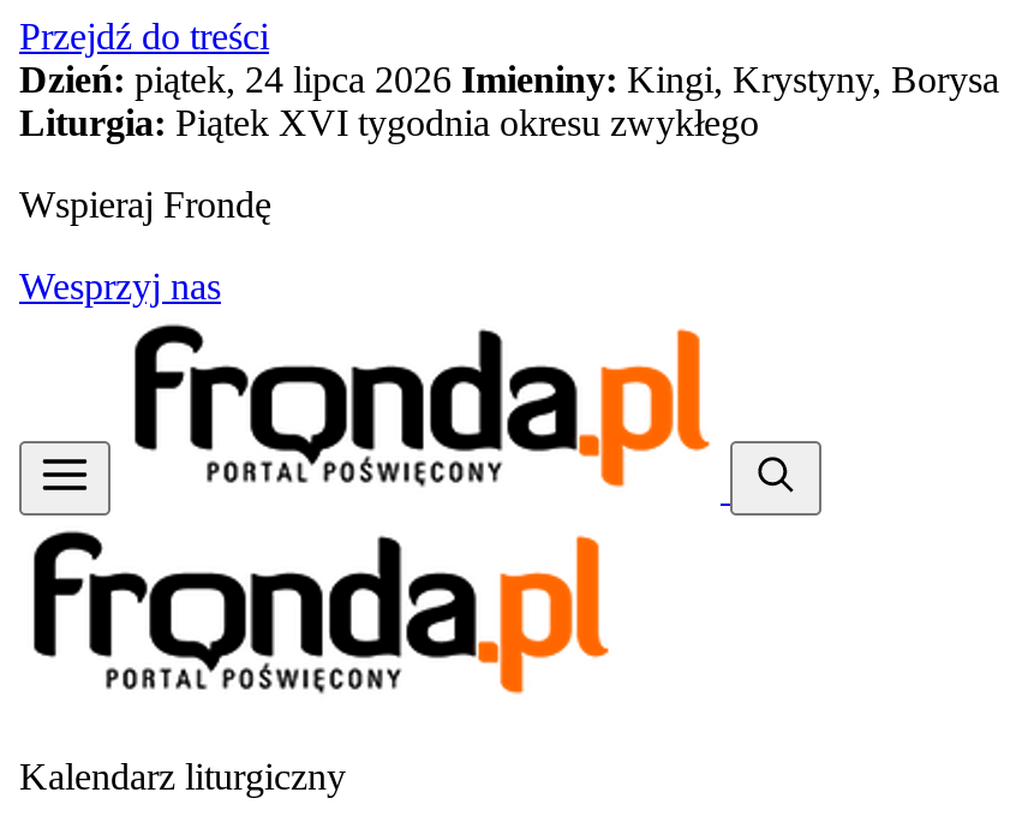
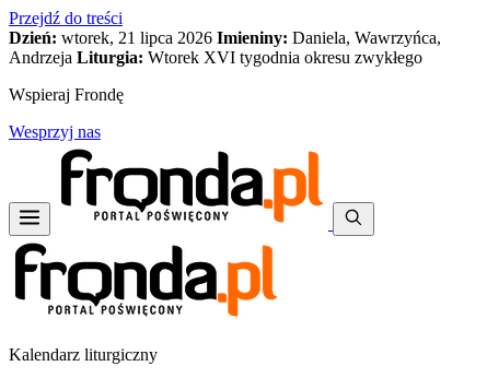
[19,59,999,143] Dzień: piątek, 24 lipca 2026 Imieniny: Kingi, Krystyny, Borysa | Liturgia: Piątek XVI tygodnia okresu zwykłego -> [9,28,441,67] Dzień: wtorek, 21 lipca 2026 Imieniny: Daniela, Wawrzyńca, | Andrzeja Liturgia: Wtorek XVI tygodnia okresu zwykłego

